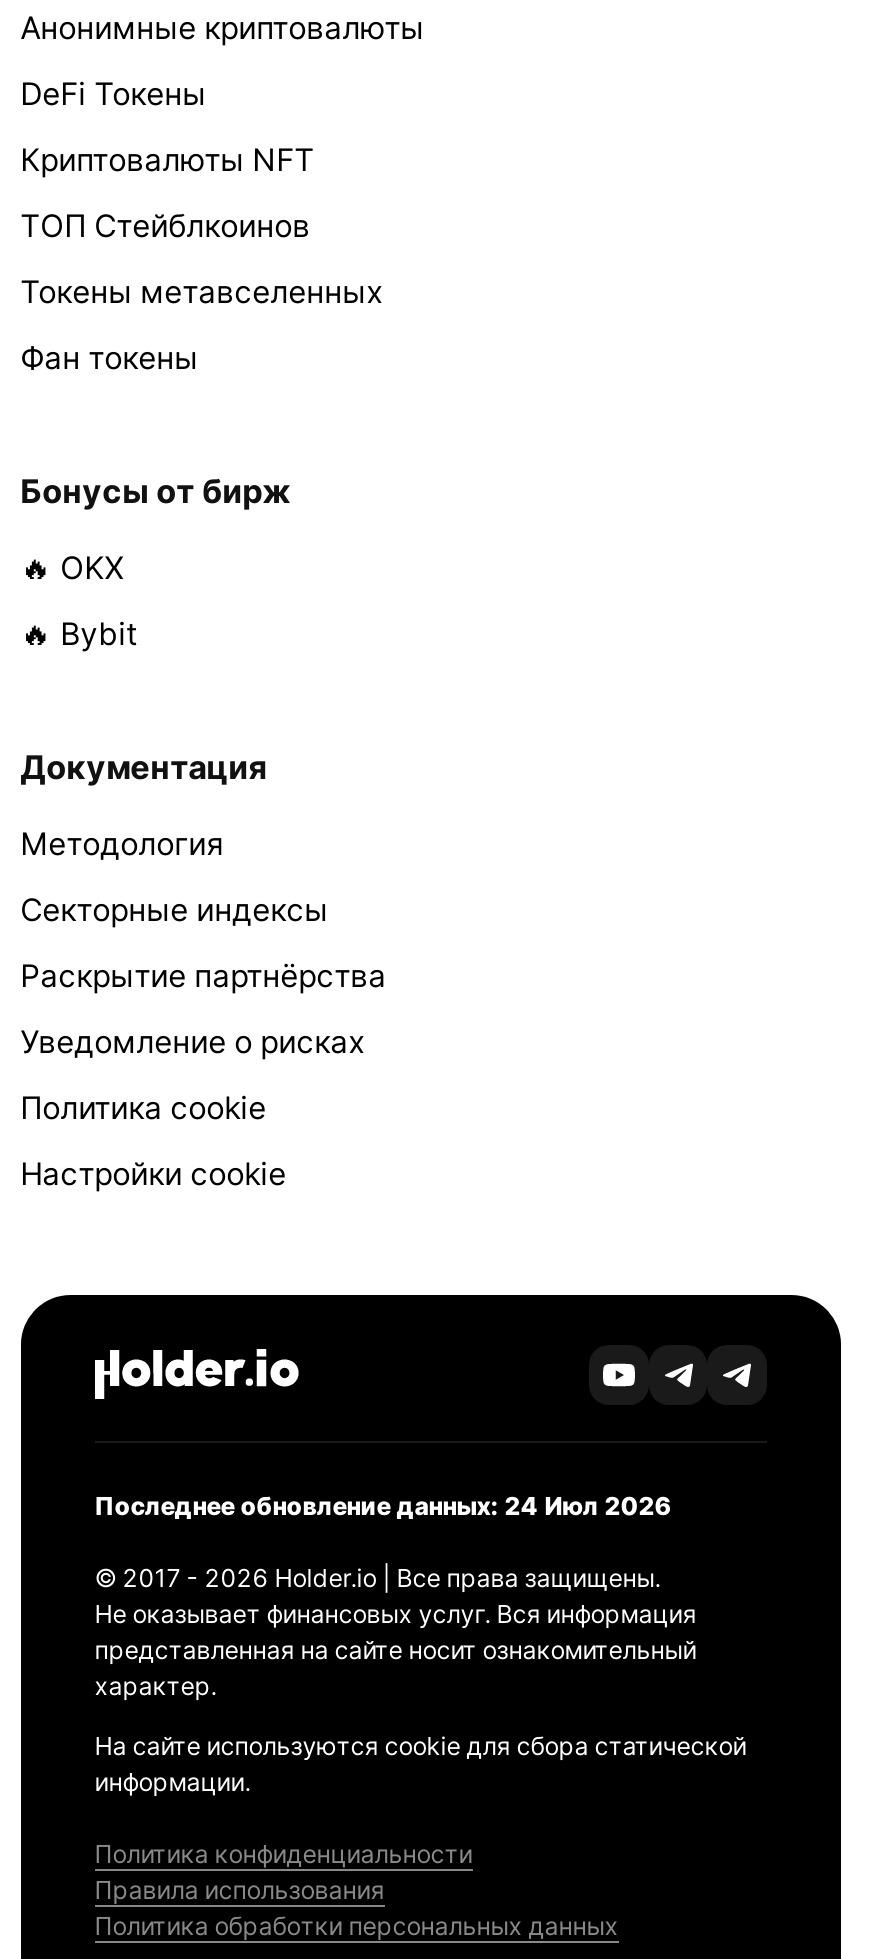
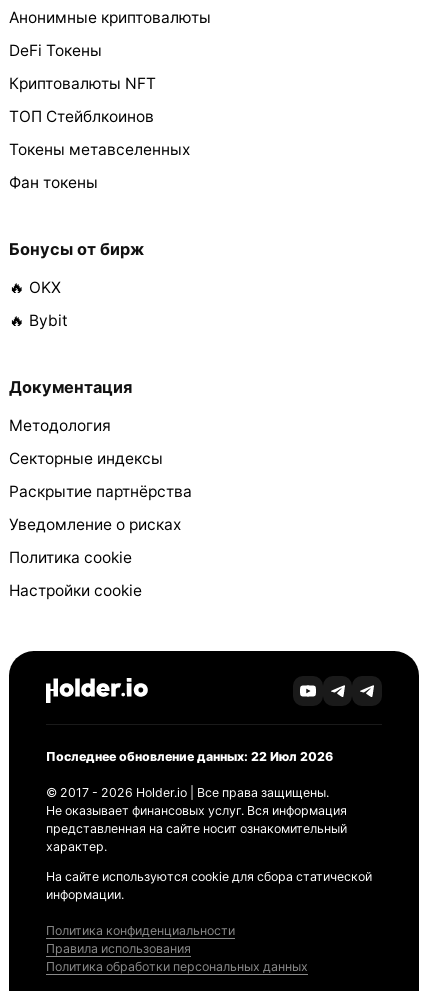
[95,1490,671,1520] Последнее обновление данных: 24 Июл 2026 -> [46,748,333,763] Последнее обновление данных: 22 Июл 2026

